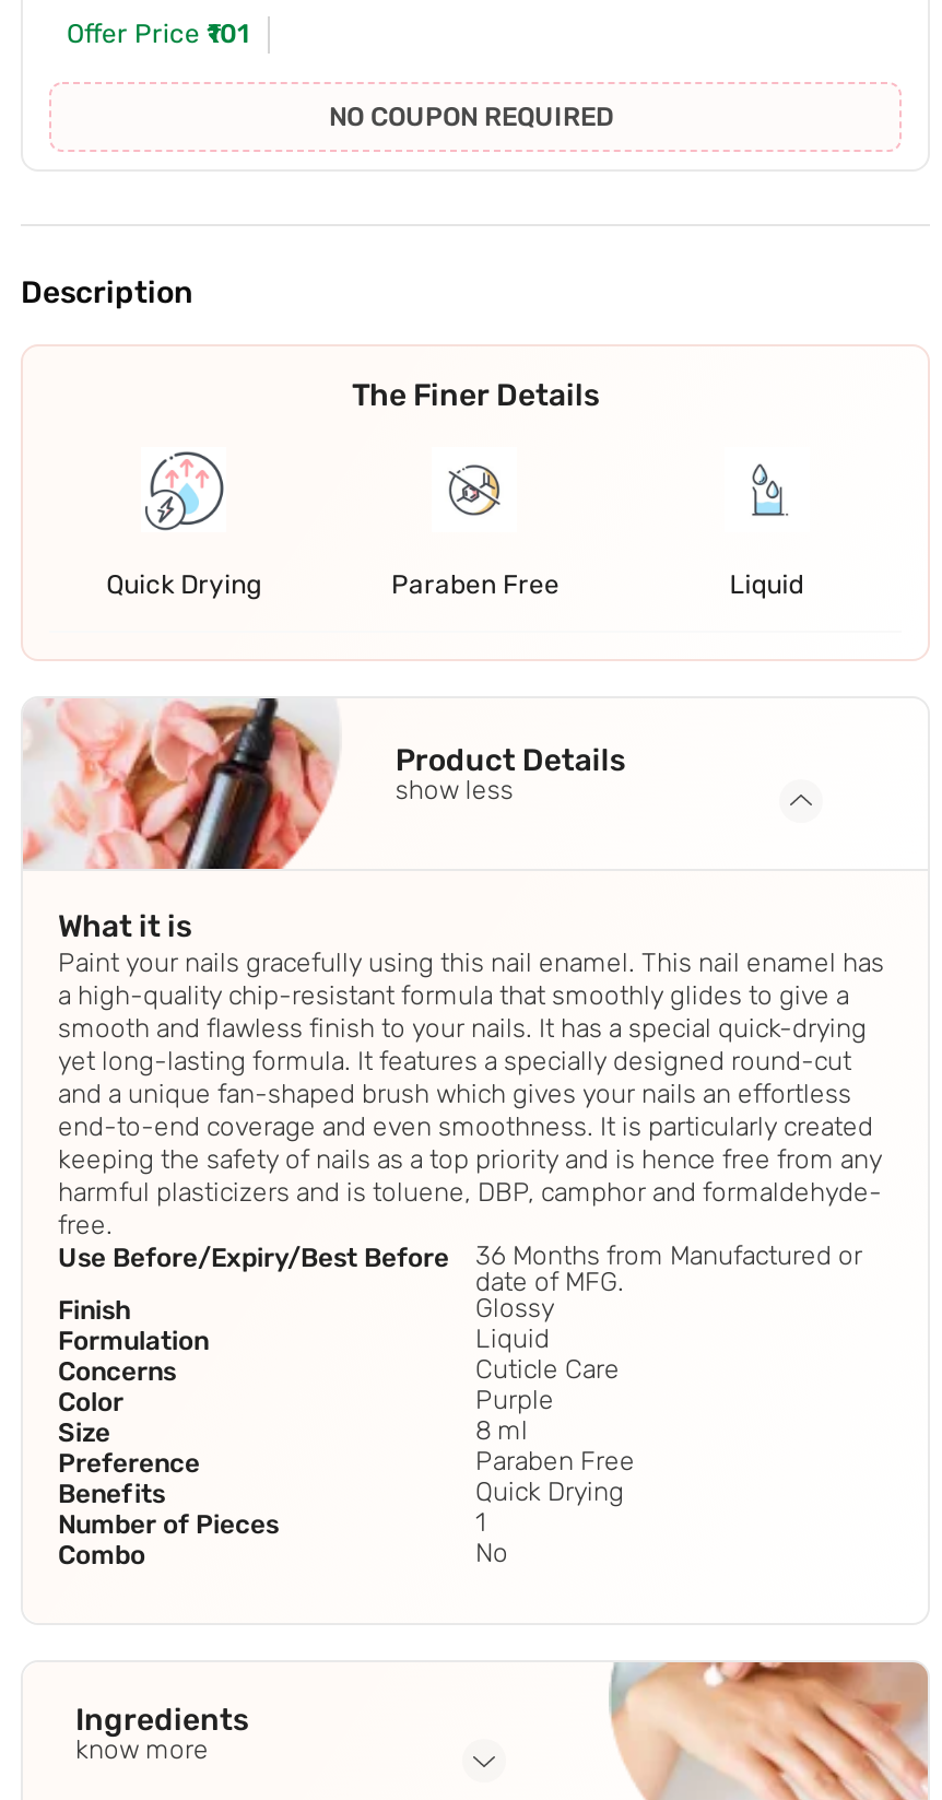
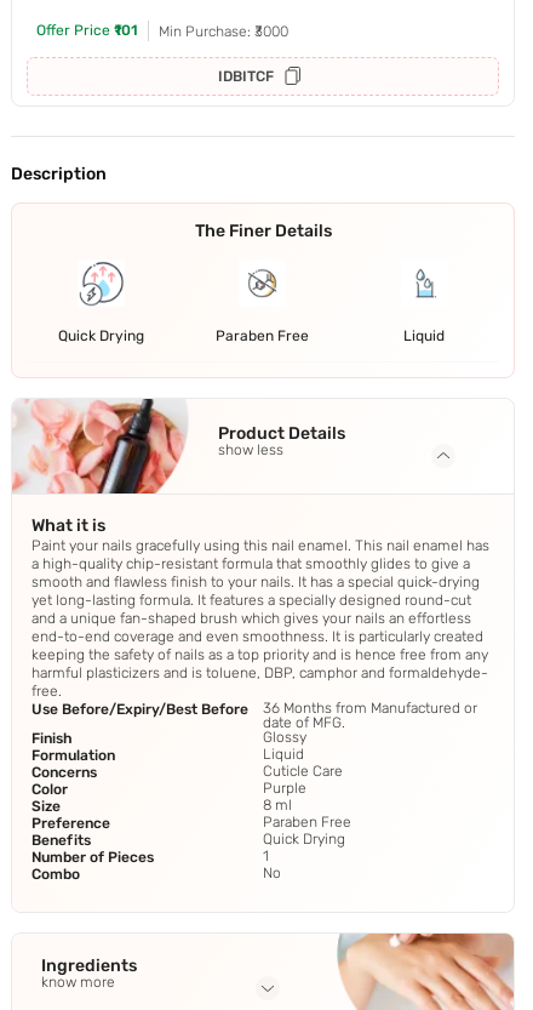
[329,102,613,133] NO COUPON REQUIRED -> [159,23,288,85] Min Purchase: ₹3000 | IDBITCF

